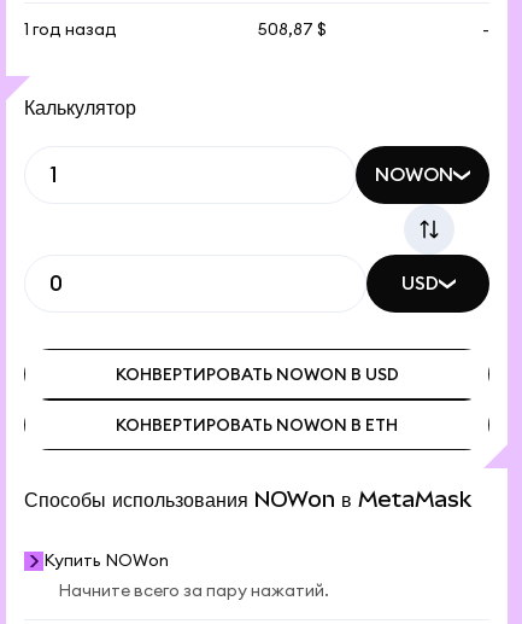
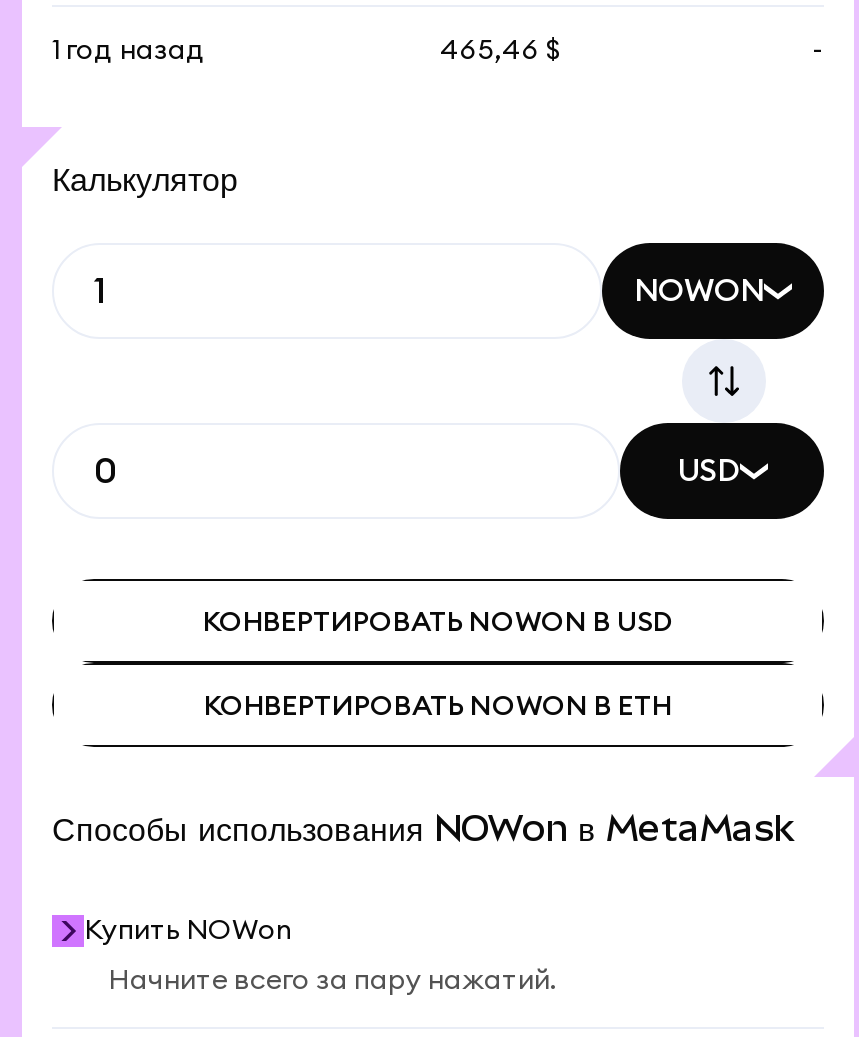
[258,22,327,39] 508,87 $ -> [440,37,562,65] 465,46 $

